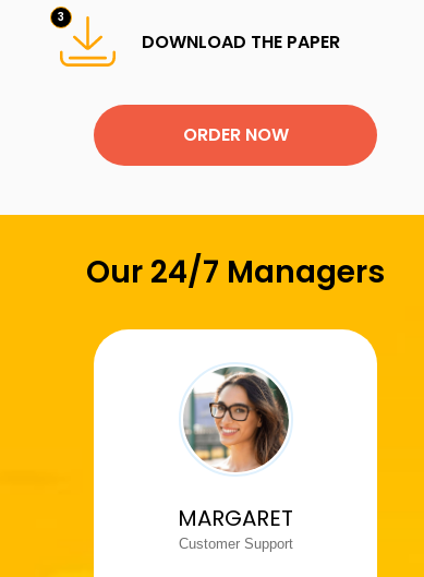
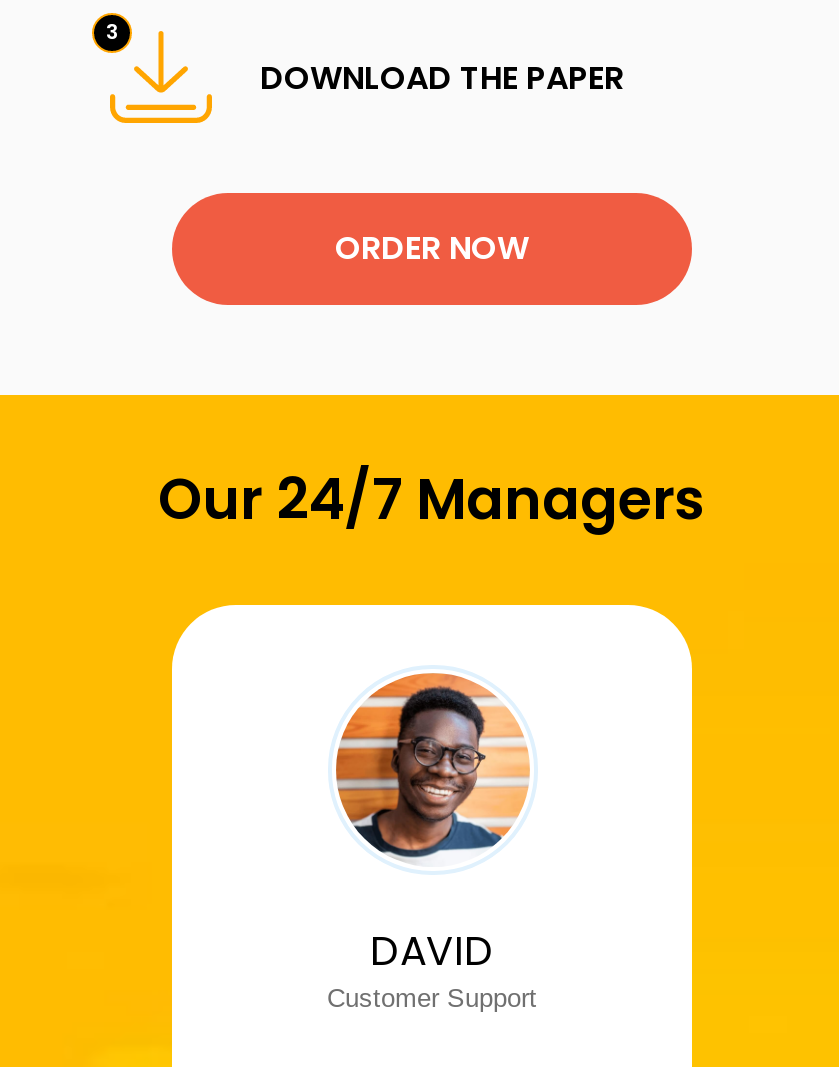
[178,366,293,533] [image] | MARGARET -> [336,673,530,979] [image] | DAVID

